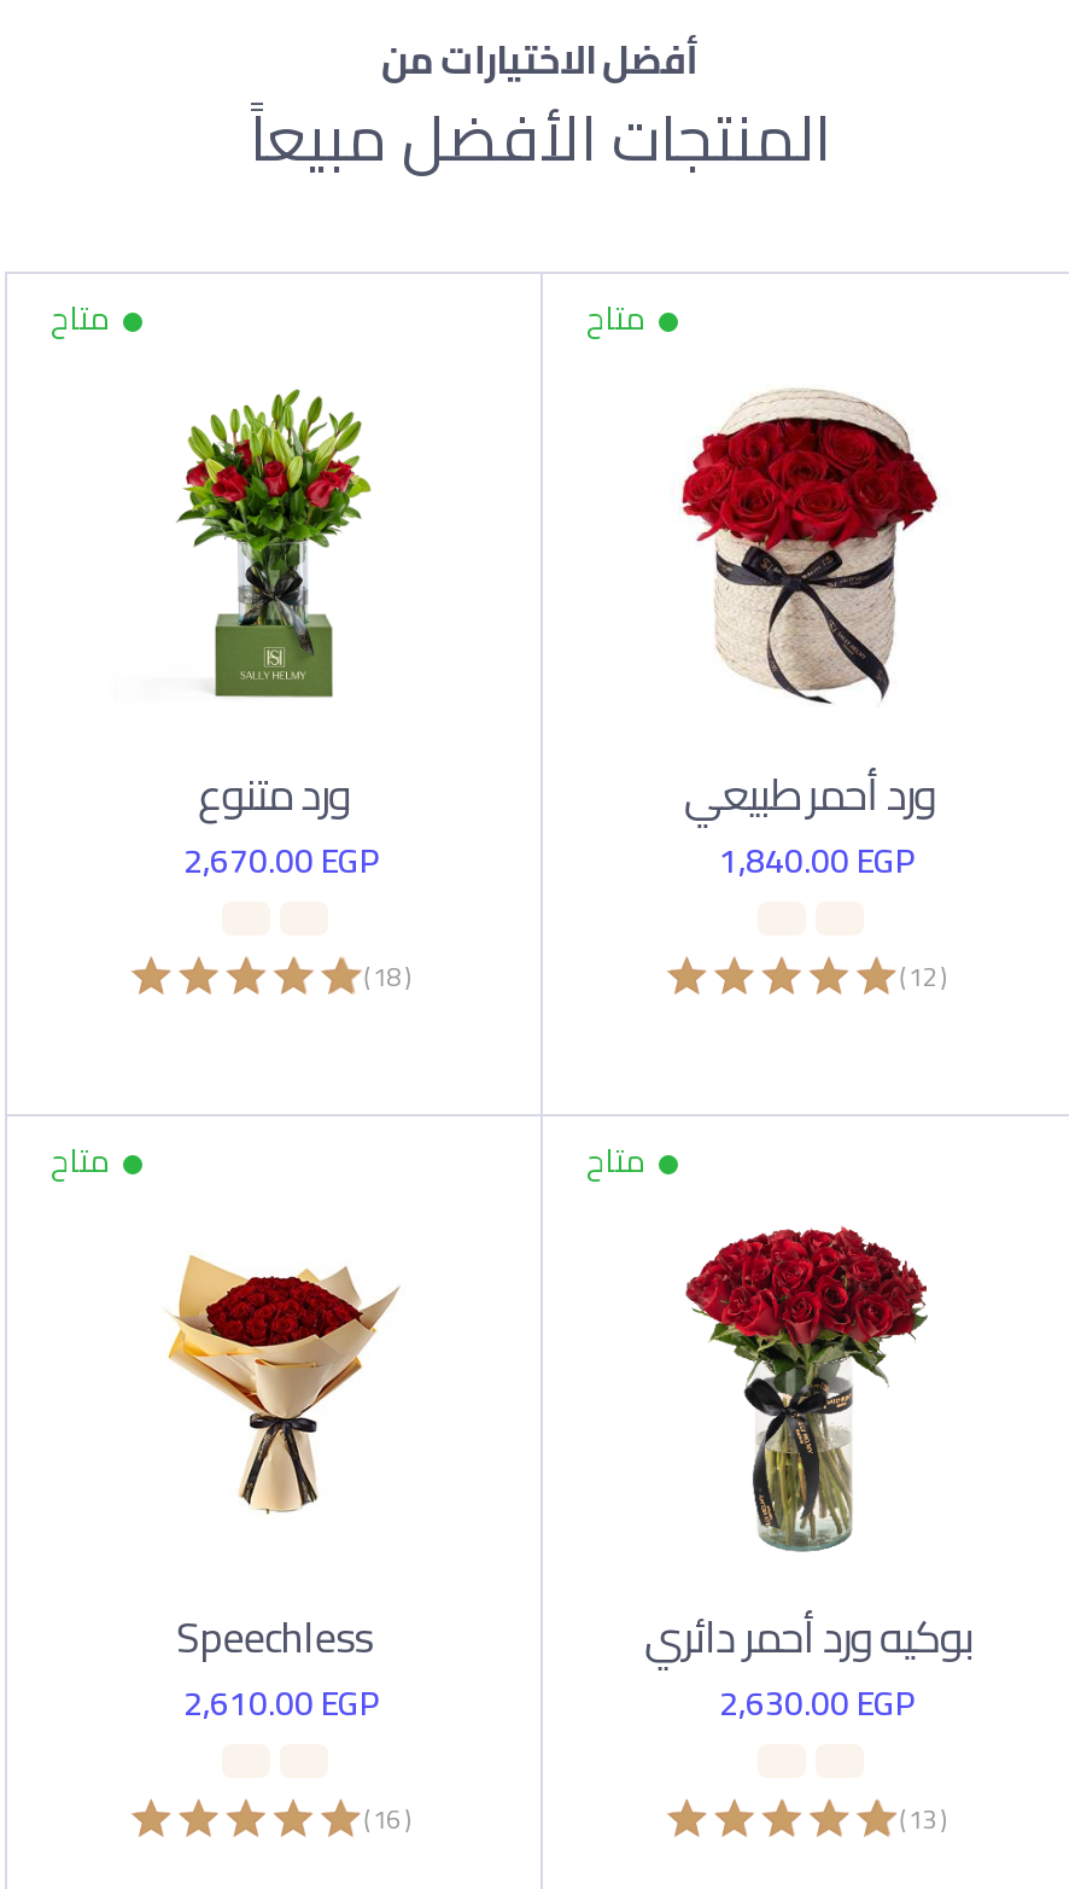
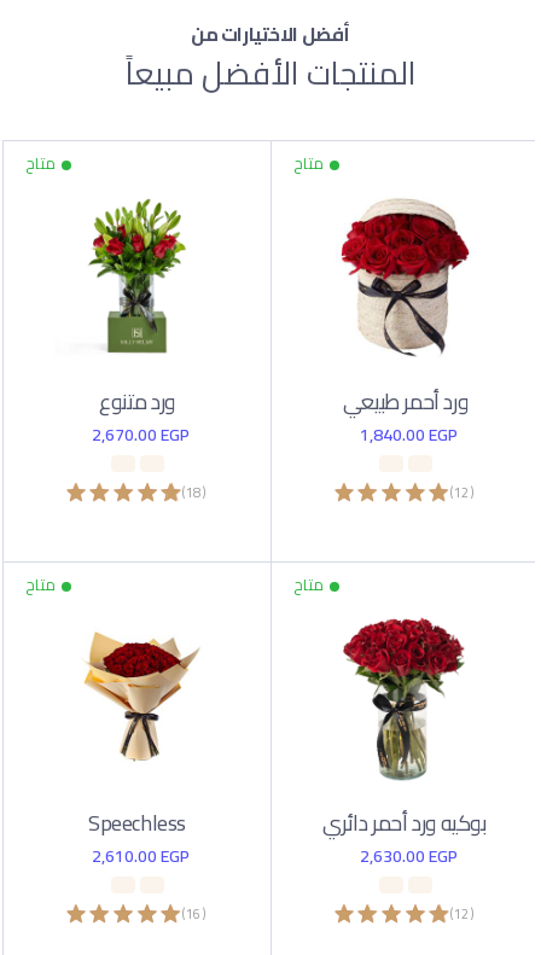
[908,1795,935,1844] 13 -> [455,902,468,926] 12

